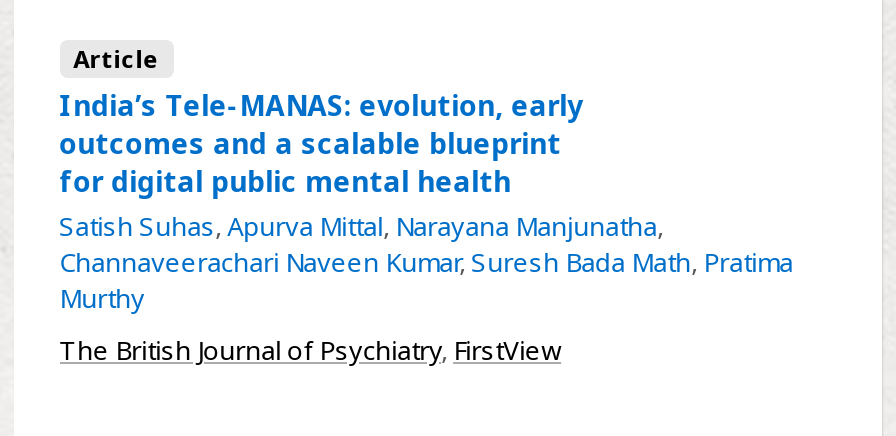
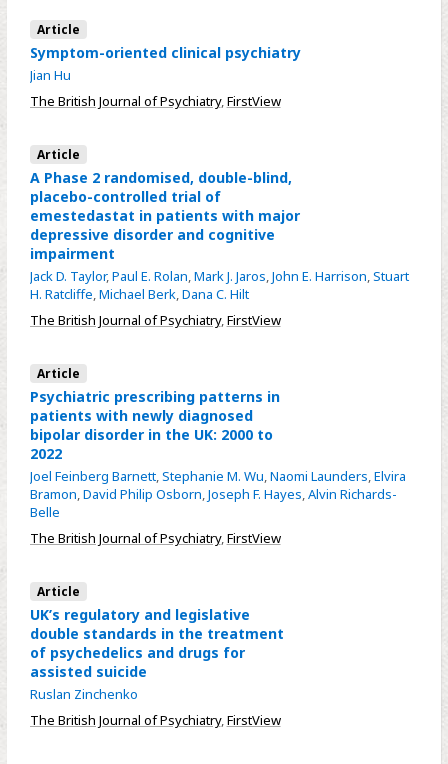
[59,86,793,316] India’s Tele-MANAS: evolution, early | outcomes and a scalable blueprint | for digital public mental health | Satish Suhas, Apurva Mittal, Narayana Manjunatha, | Channaveerachari Naveen Kumar, Suresh Bada Math, Pratima | Murthy -> [30,43,409,703] Symptom-oriented clinical psychiatry | Jian Hu | The British Journal of Psychiatry, FirstView | Article | A Phase 2 randomised, double-blind, | placebo-controlled trial of | emestedastat in patients with major | depressive disorder and cognitive | impairment | Jack D. Taylor, Paul E. Rolan, Mark J. Jaros, John E. Harrison, Stuart | H. Ratcliffe, Michael Berk, Dana C. Hilt | The British Journal of Psychiatry, FirstView | Article | Psychiatric prescribing patterns in | patients with newly diagnosed | bipolar disorder in the UK: 2000 to | 2022 | Joel Feinberg Barnett, Stephanie M. Wu, Naomi Launders, Elvira | Bramon, David Philip Osborn, Joseph F. Hayes,Alvin Richards- | Belle | The British Journal of Psychiatry, FirstView | Article | UK’s regulatory and legislative | double standards in the treatment | of psychedelics and drugs for | assisted suicide | Ruslan Zinchenko

